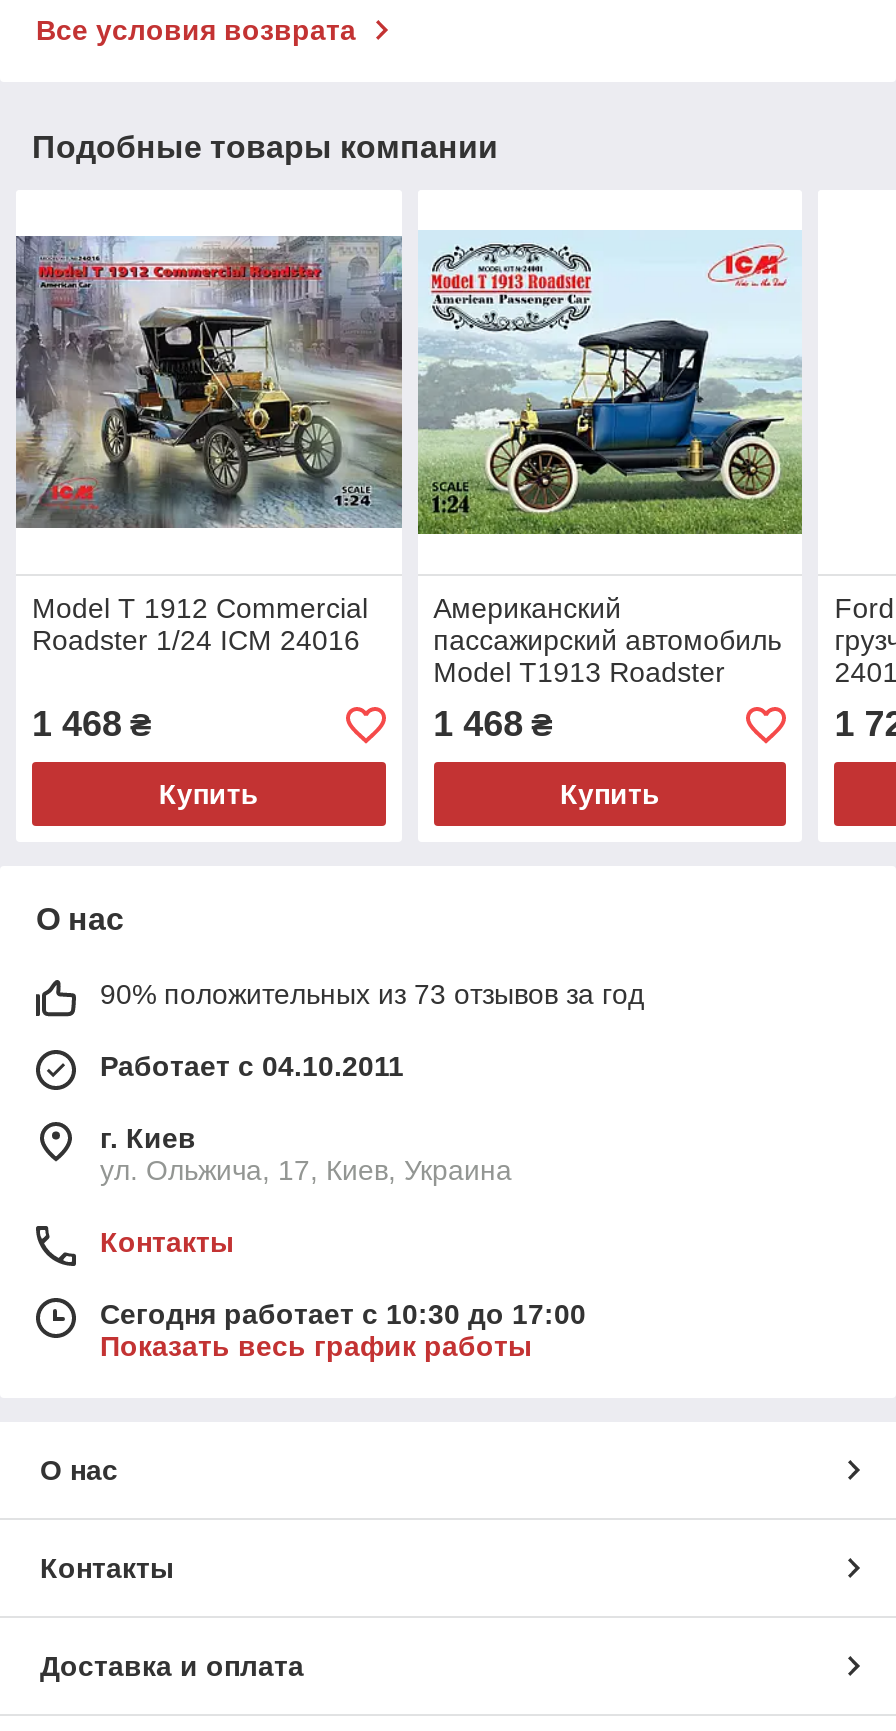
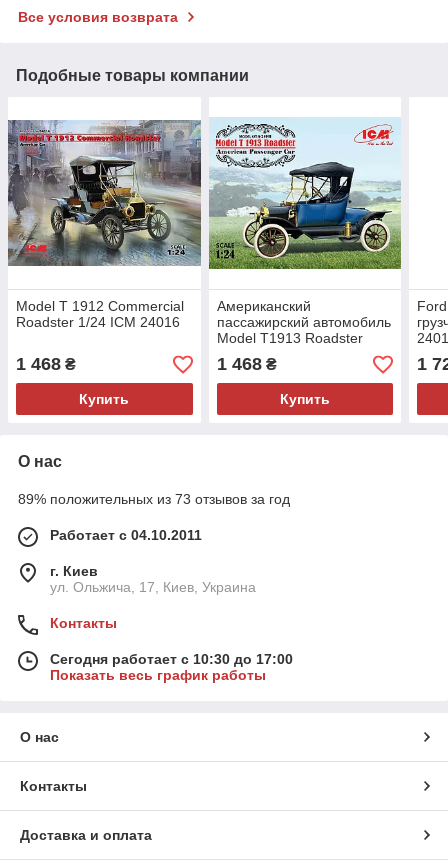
[100,979,644,1011] 90% положительных из 73 отзывов за год -> [18,491,290,507] 89% положительных из 73 отзывов за год

